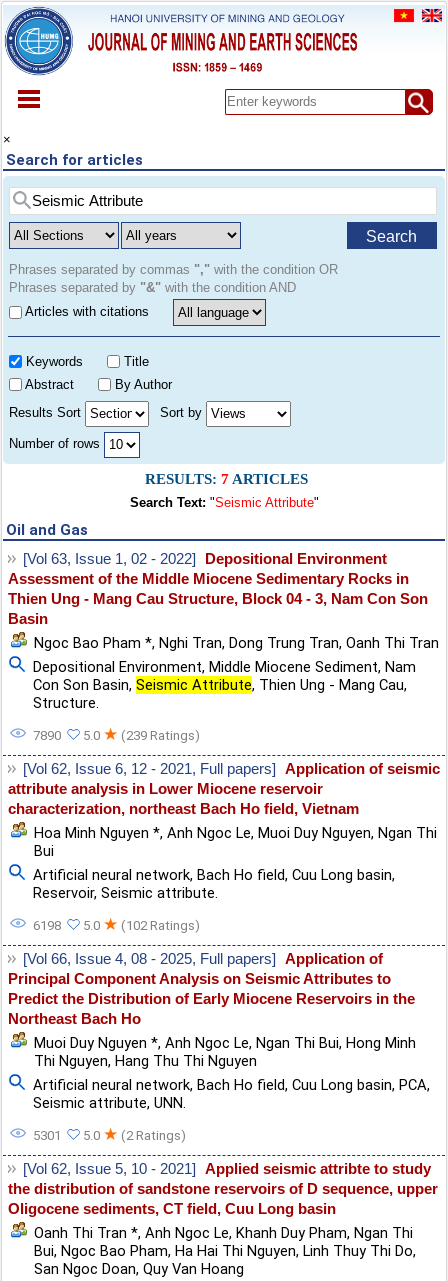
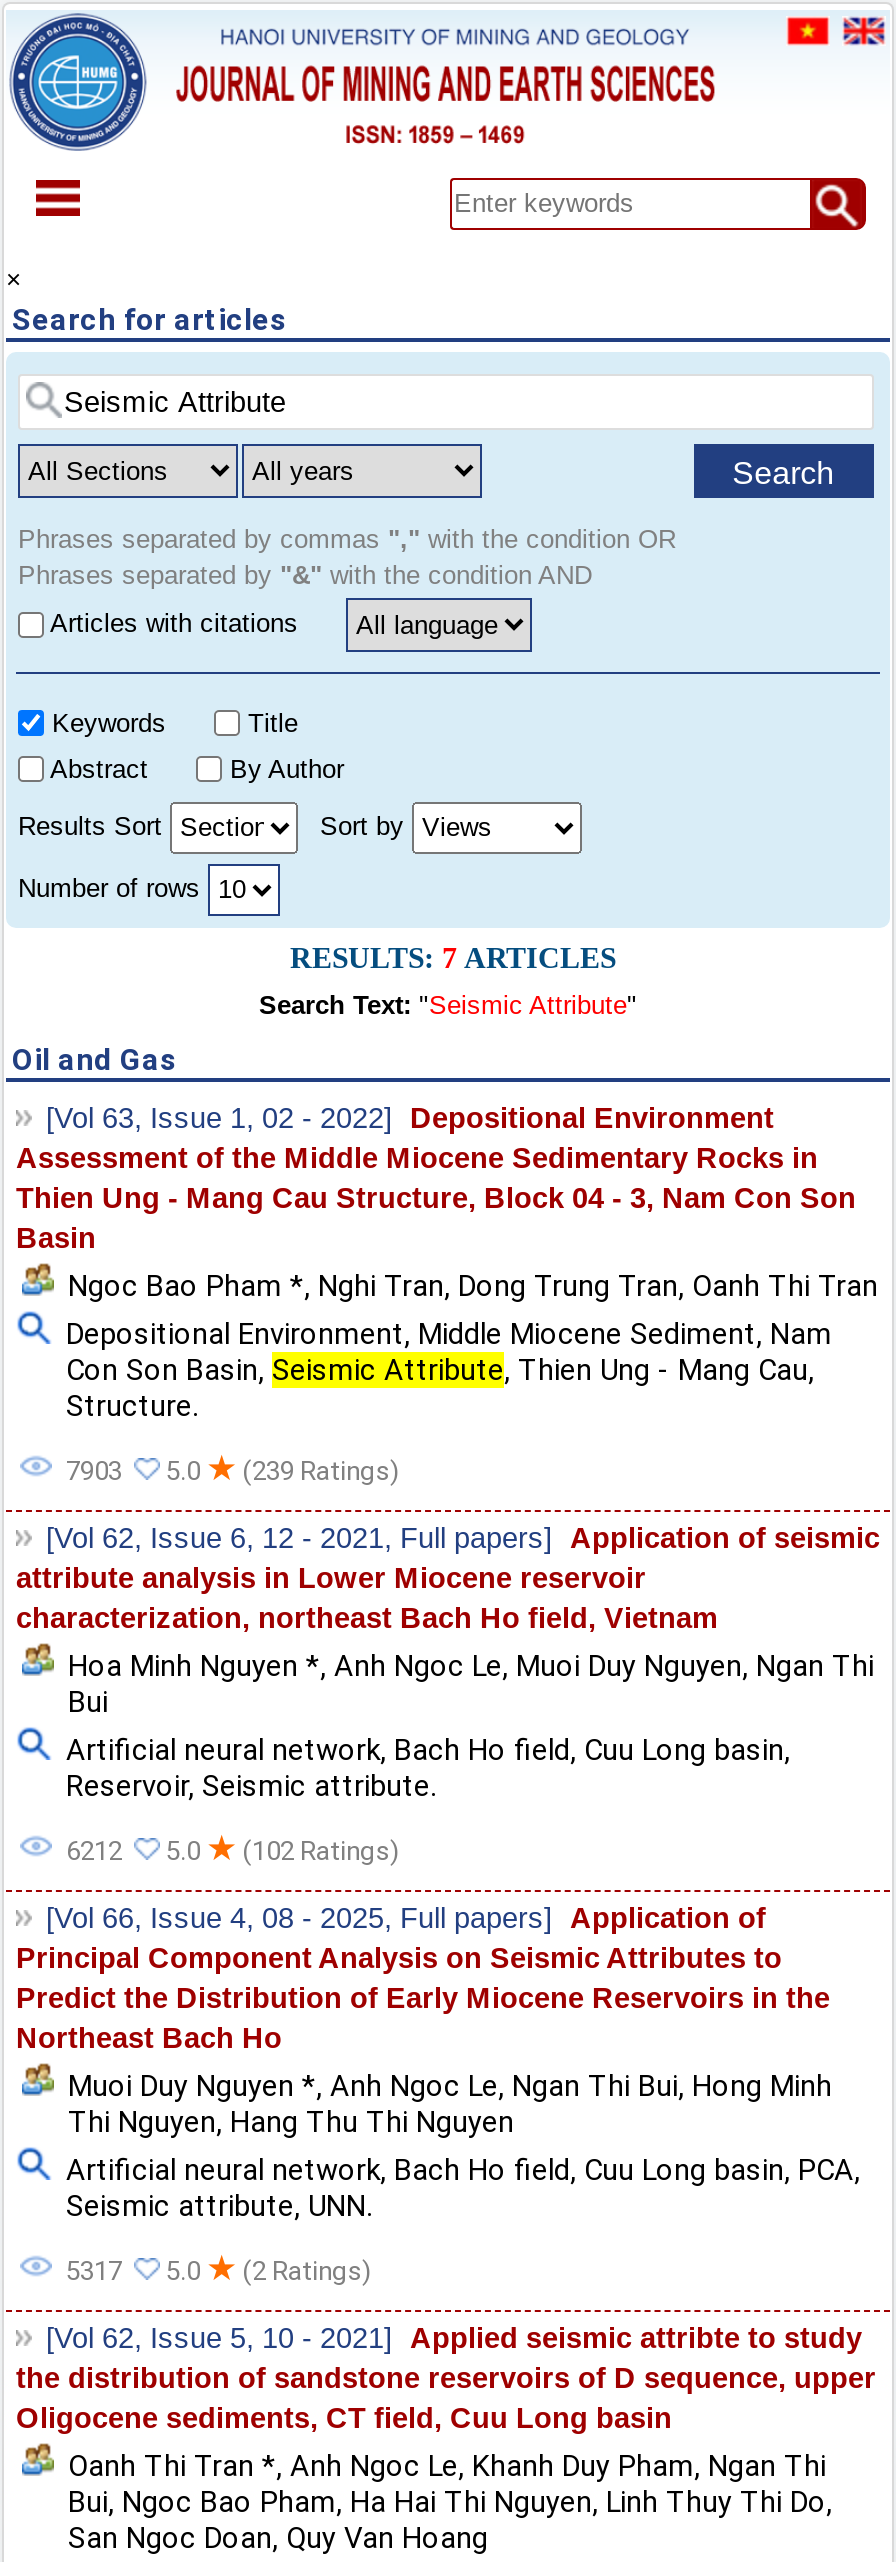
[33,728,61,743] 7890 -> [66,1456,122,1486] 7903
[33,918,61,933] 6198 -> [66,1836,122,1866] 6212
[33,1128,61,1143] 5301 -> [66,2256,122,2286] 5317

